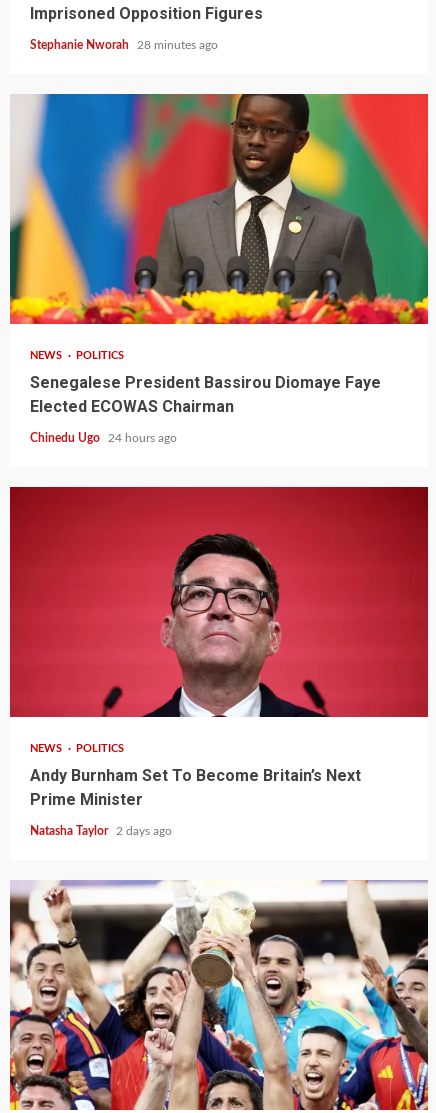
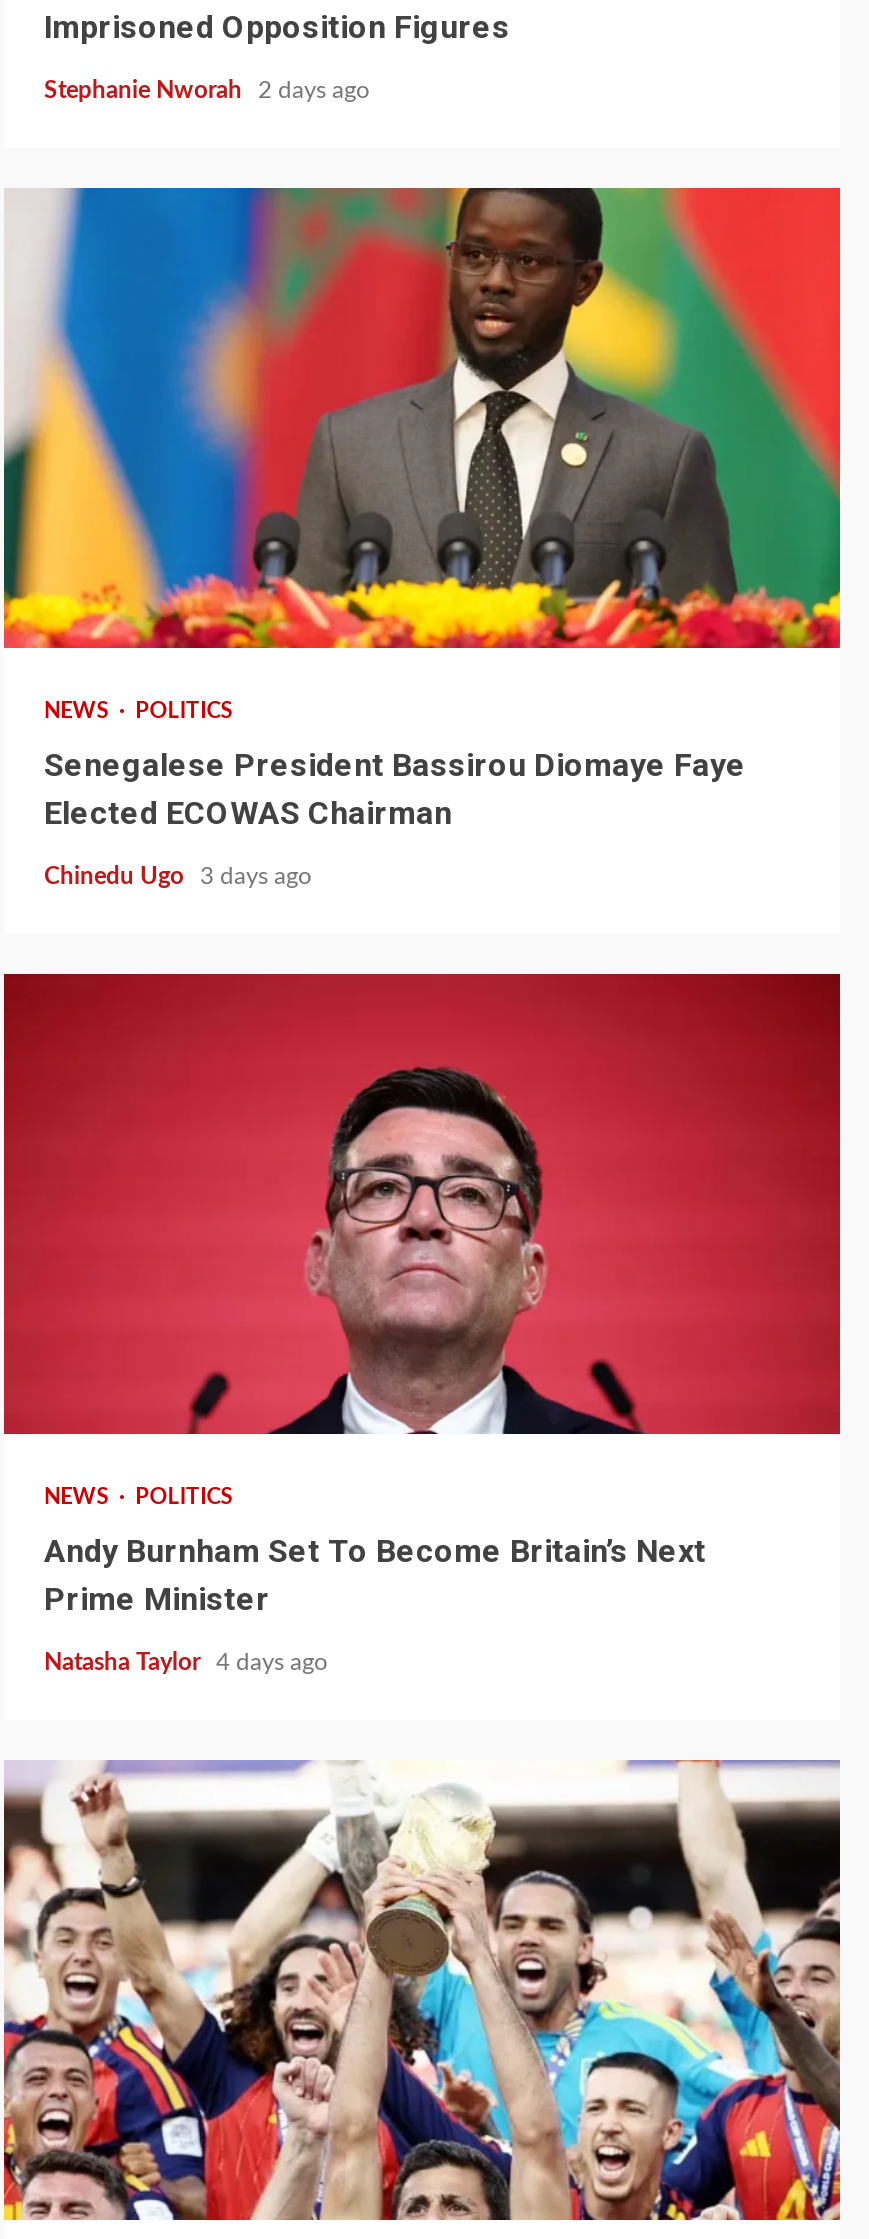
[30,39,218,51] Stephanie Nworah 28 minutes ago -> [44,78,370,102] Stephanie Nworah 2 days ago
[30,432,177,444] Chinedu Ugo 24 hours ago -> [44,864,312,888] Chinedu Ugo 3 days ago
[30,825,172,837] Natasha Taylor 2 days ago -> [44,1650,328,1674] Natasha Taylor 4 days ago

